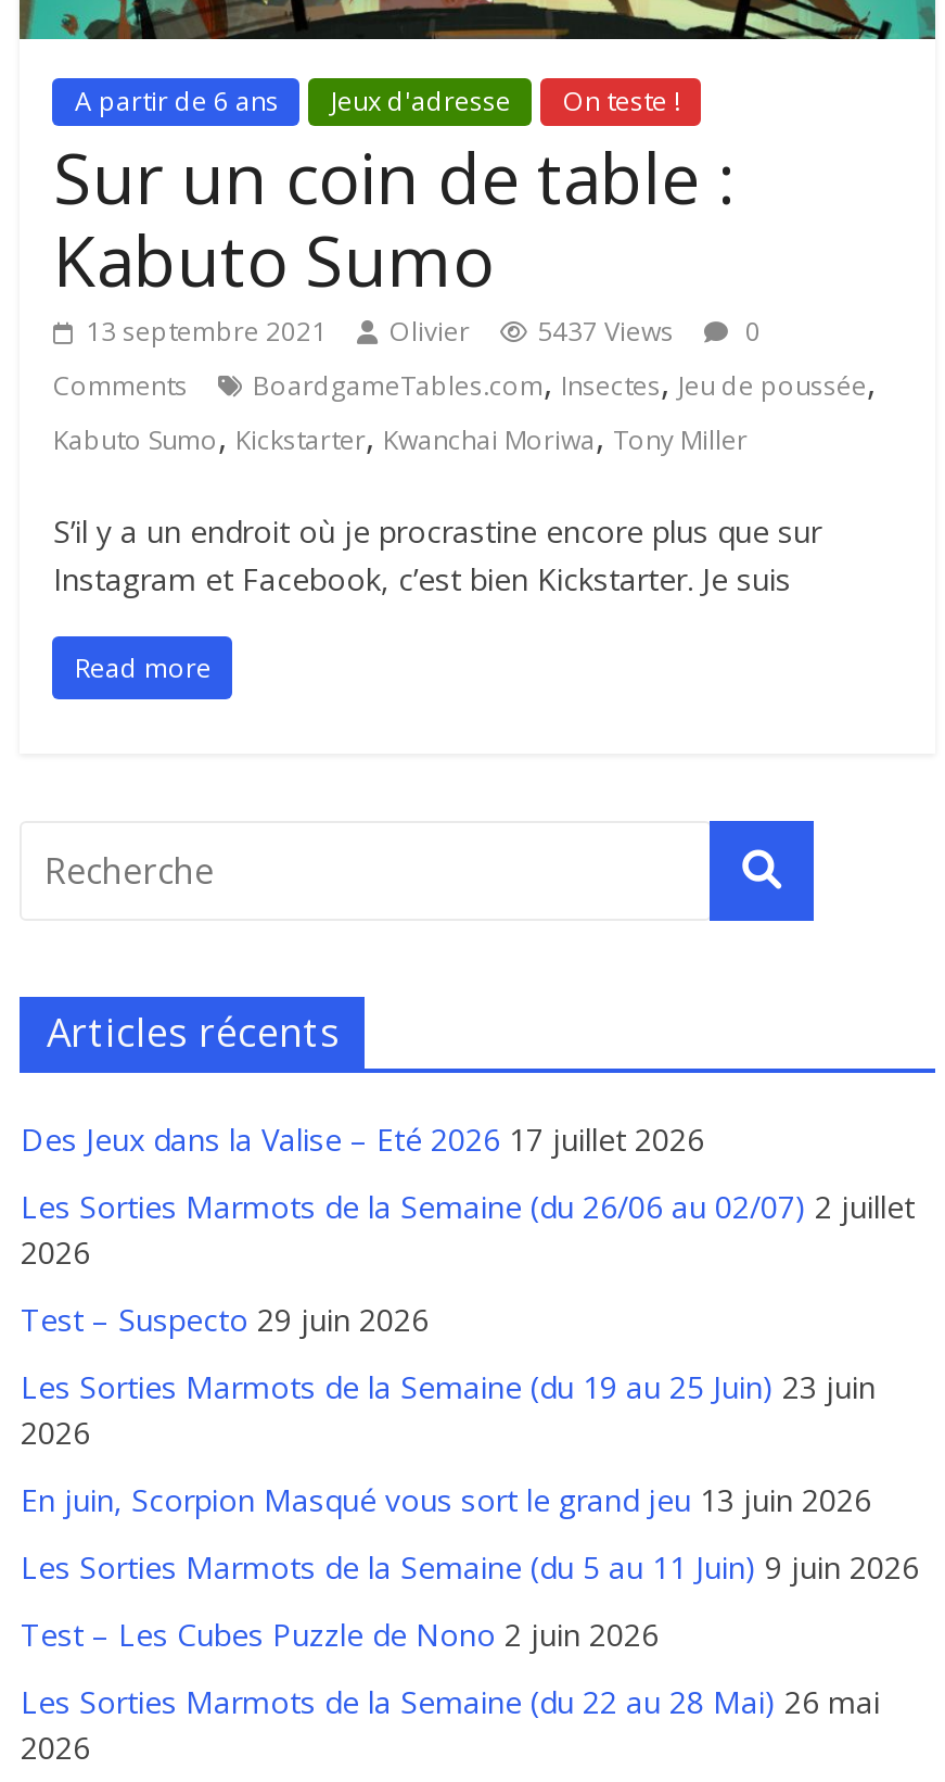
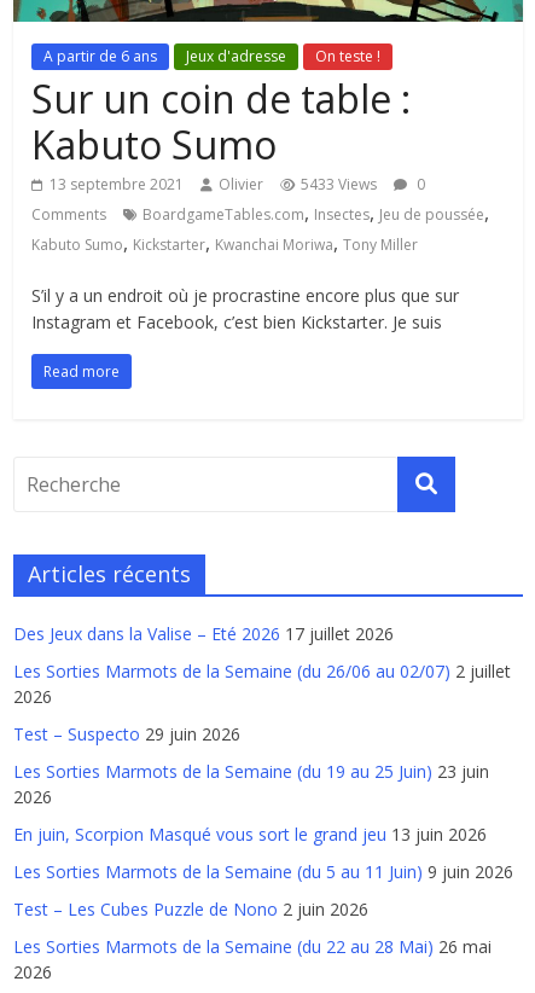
[85,313,760,350] 13 septembre 2021 Olivier 5437 Views 0 -> [50,174,426,195] 13 septembre 2021 Olivier 5433 Views 0

